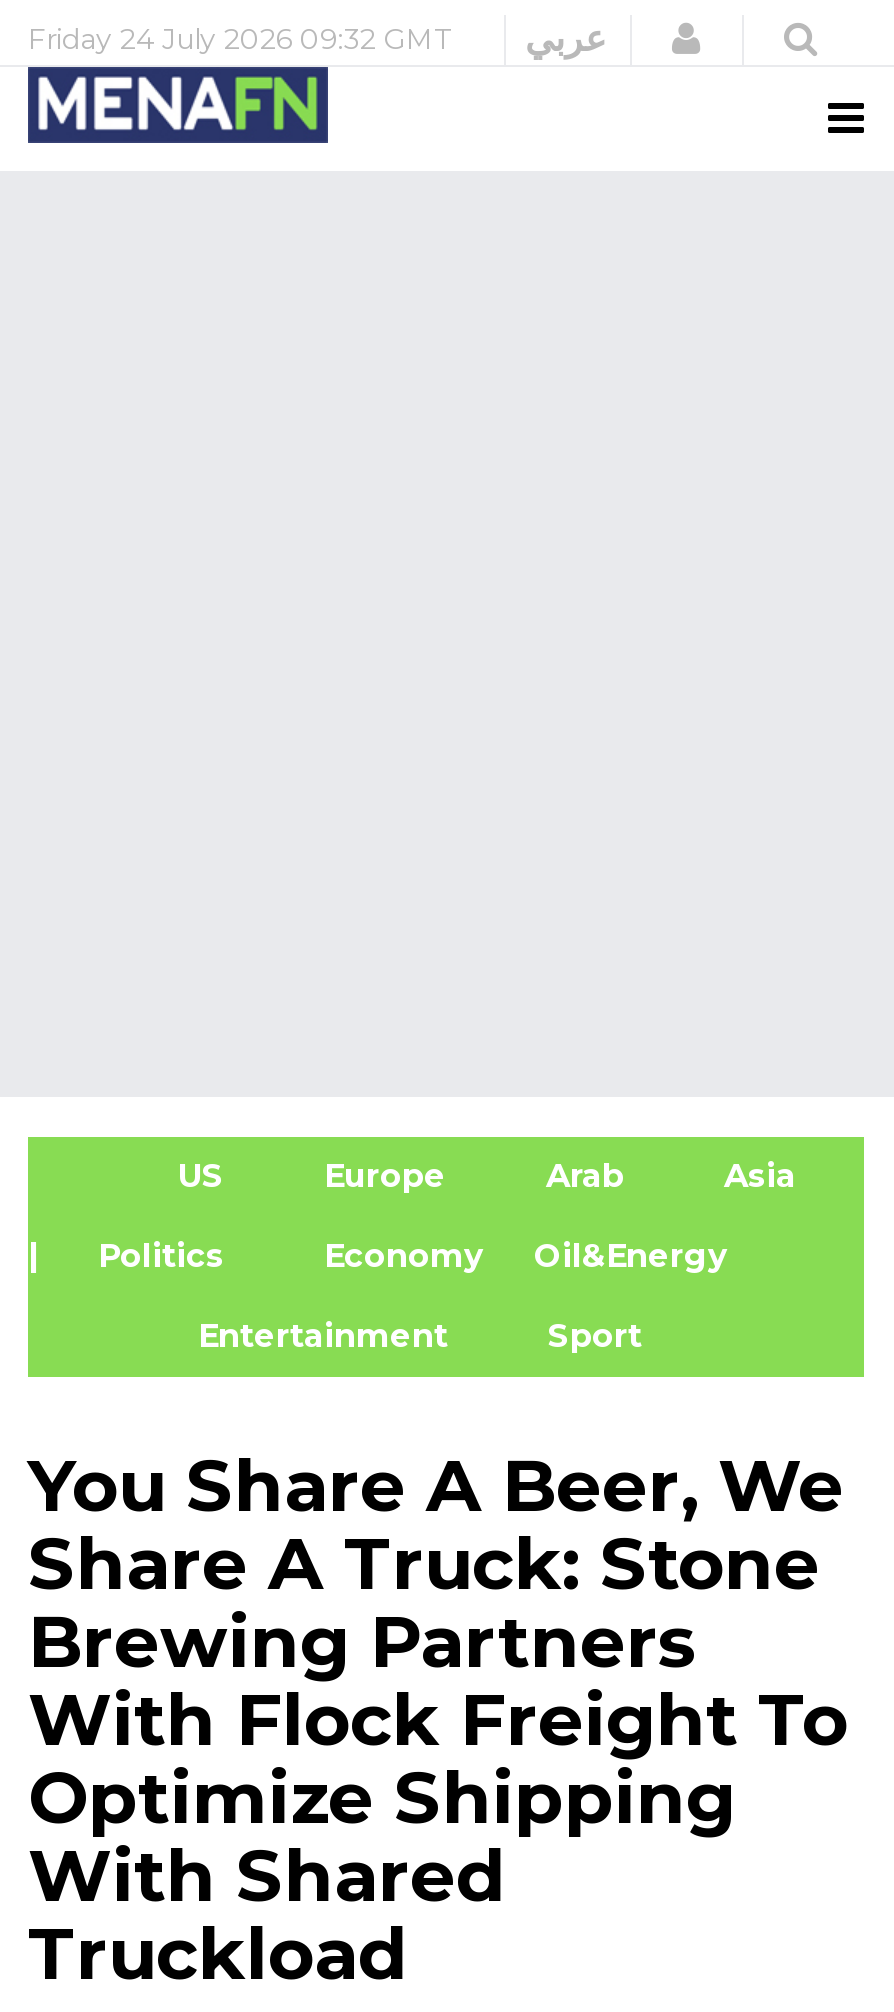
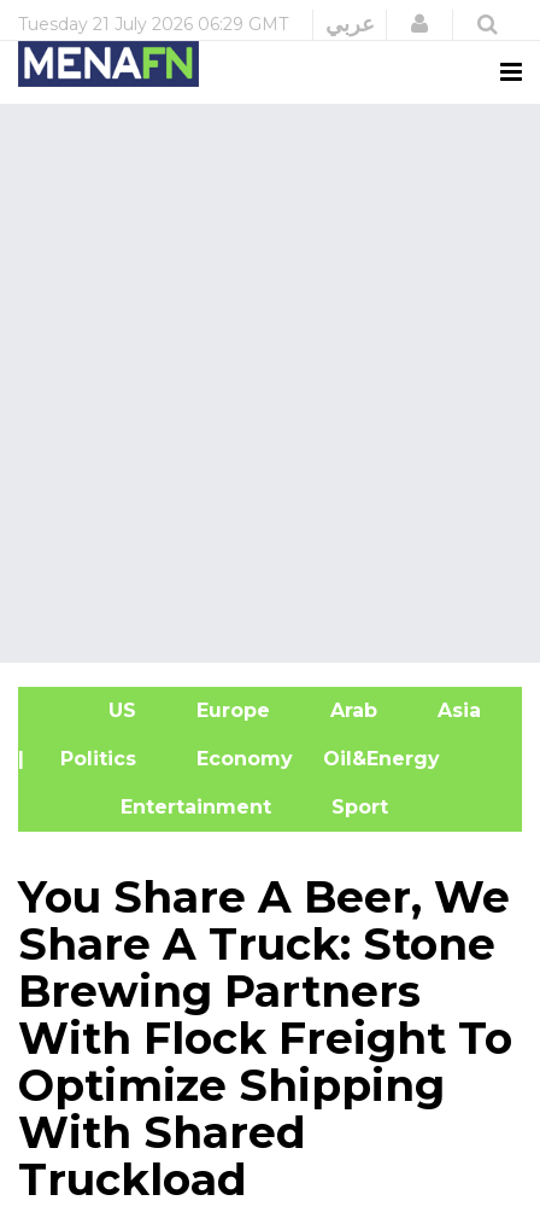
[28,21,450,57] Friday 24 July 2026 09:32 GMT -> [18,13,288,35] Tuesday 21 July 2026 06:29 GMT

